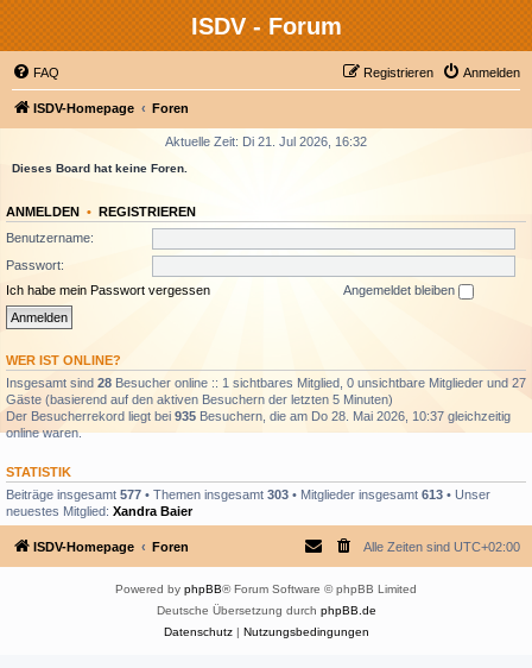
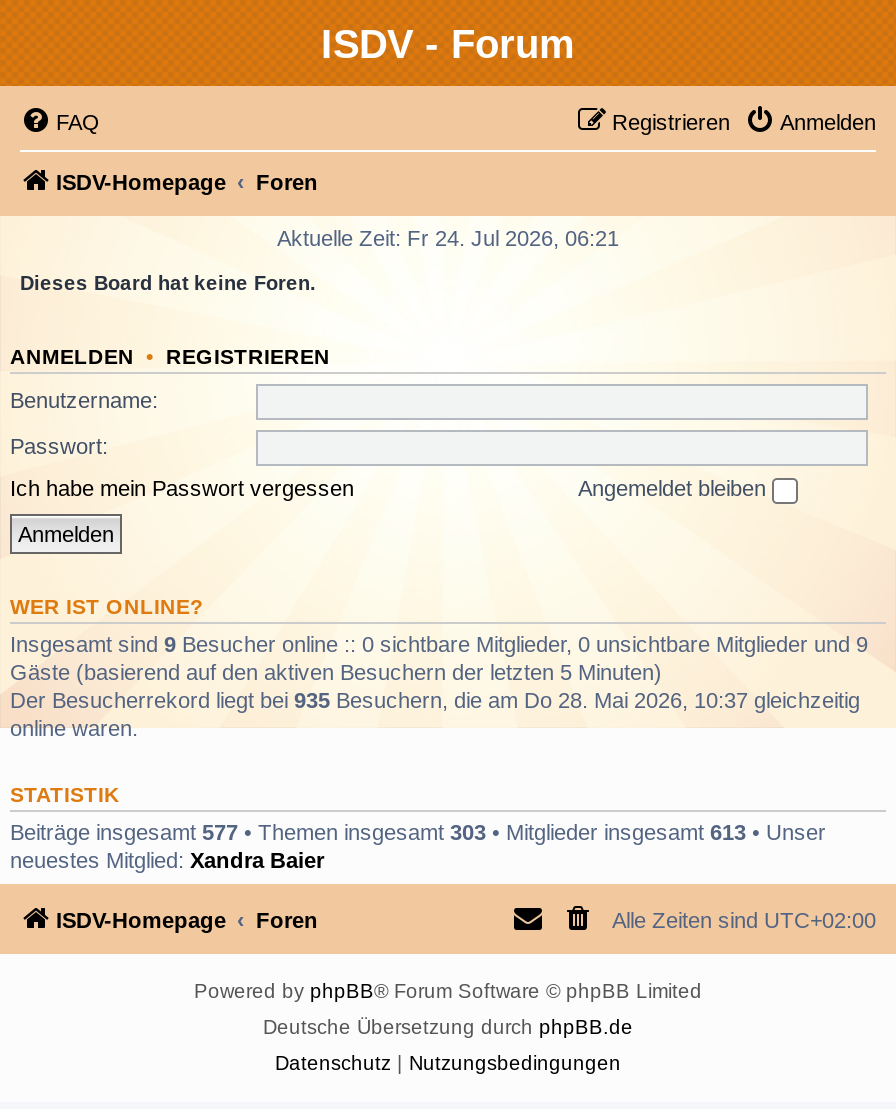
[165,134,367,149] Aktuelle Zeit: Di 21. Jul 2026, 16:32 -> [277,226,619,250] Aktuelle Zeit: Fr 24. Jul 2026, 06:21
[6,375,526,389] Insgesamt sind 28 Besucher online :: 1 sichtbares Mitglied, 0 unsichtbare Mitglieder und 27 -> [10,631,868,655] Insgesamt sind 9 Besucher online :: 0 sichtbare Mitglieder, 0 unsichtbare Mitglieder und 9

